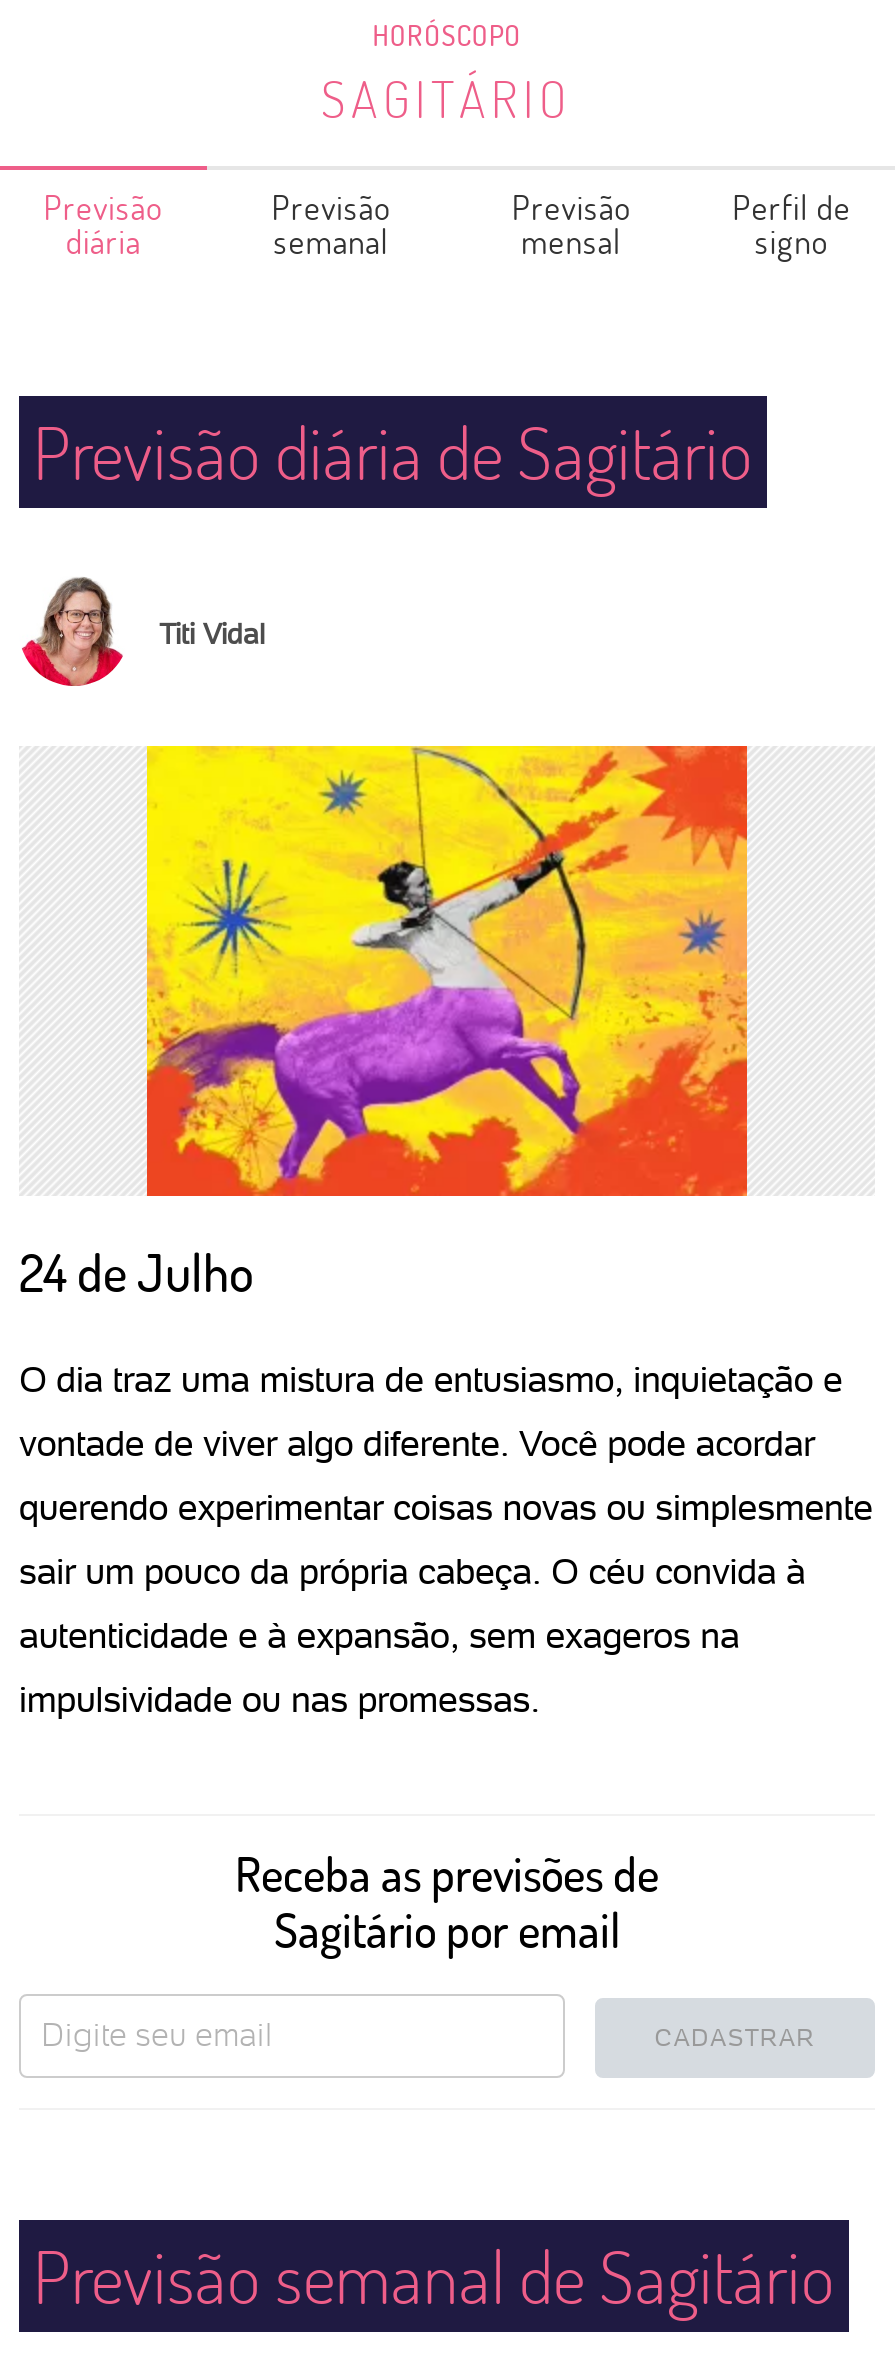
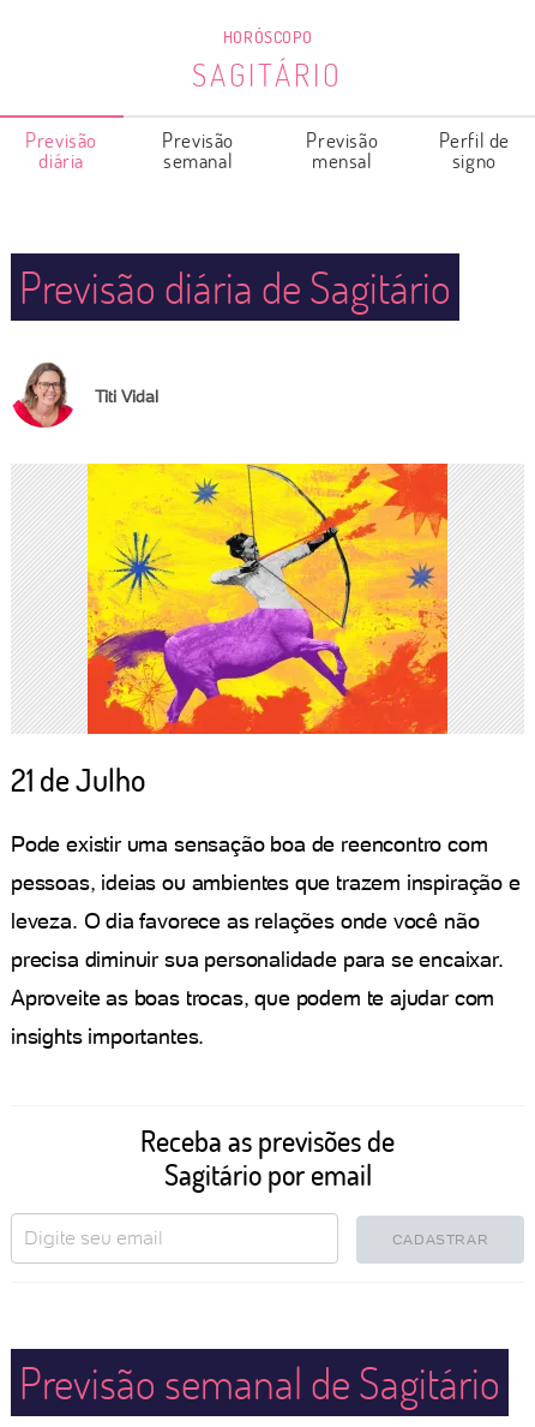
[19,1238,253,1306] 24 de Julho -> [11,759,145,800] 21 de Julho
[19,1358,843,1400] O dia traz uma mistura de entusiasmo, inquietação e -> [11,831,488,856] Pode existir uma sensação boa de reencontro com
[19,1422,815,1464] vontade de viver algo diferente. Você pode acordar -> [11,870,520,895] pessoas, ideias ou ambientes que trazem inspiração e
[19,1486,873,1528] querendo experimentar coisas novas ou simplesmente -> [11,908,479,933] leveza. O dia favorece as relações onde você não
[19,1550,806,1592] sair um pouco da própria cabeça. O céu convida à -> [11,947,503,972] precisa diminuir sua personalidade para se encaixar.
[19,1614,740,1656] autenticidade e à expansão, sem exageros na -> [11,985,494,1010] Aproveite as boas trocas, que podem te ajudar com
[19,1678,540,1720] impulsividade ou nas promessas. -> [11,1023,204,1049] insights importantes.

